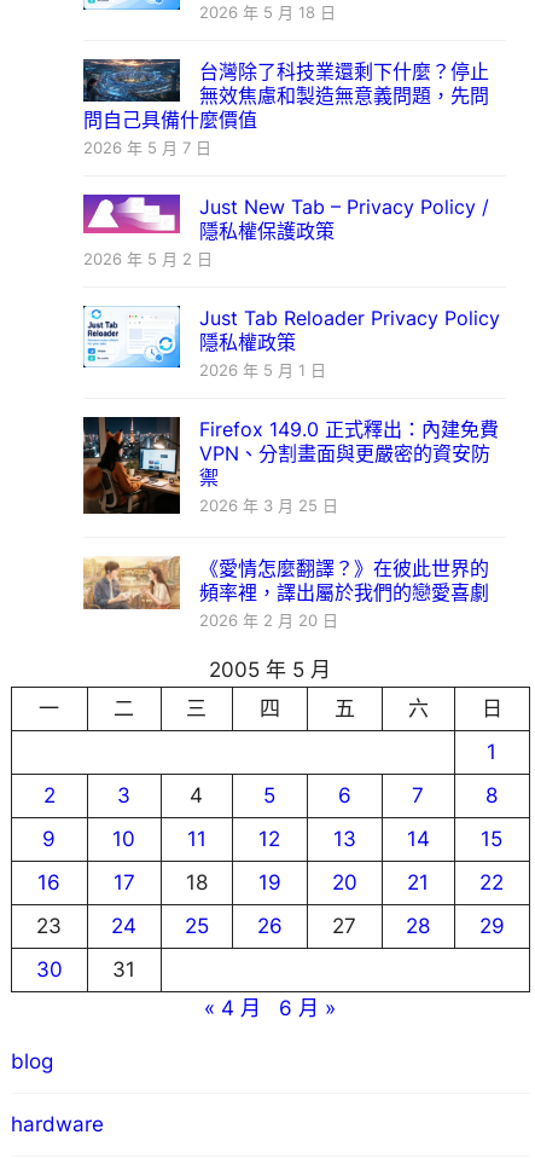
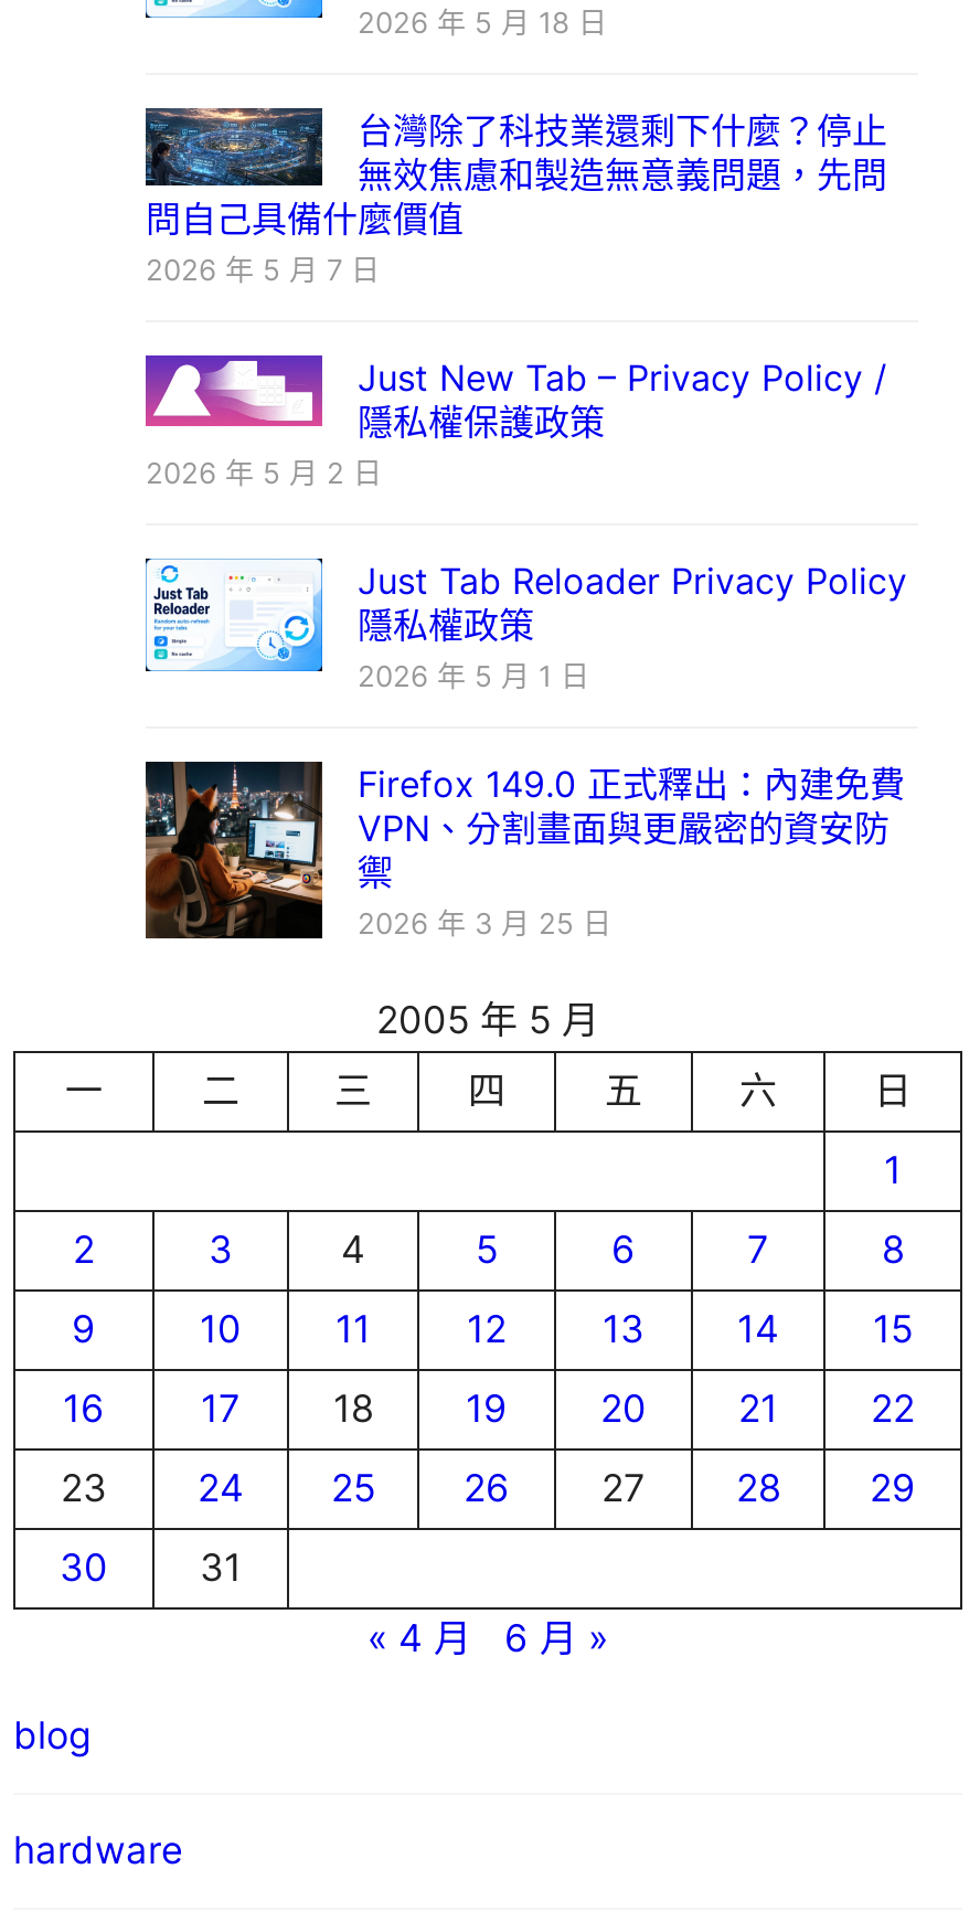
[82,555,489,630] [image] | 《愛情怎麼翻譯？》在彼此世界的 | 頻率裡，譯出屬於我們的戀愛喜劇 | 2026 年 2 月 20 日 -> none

